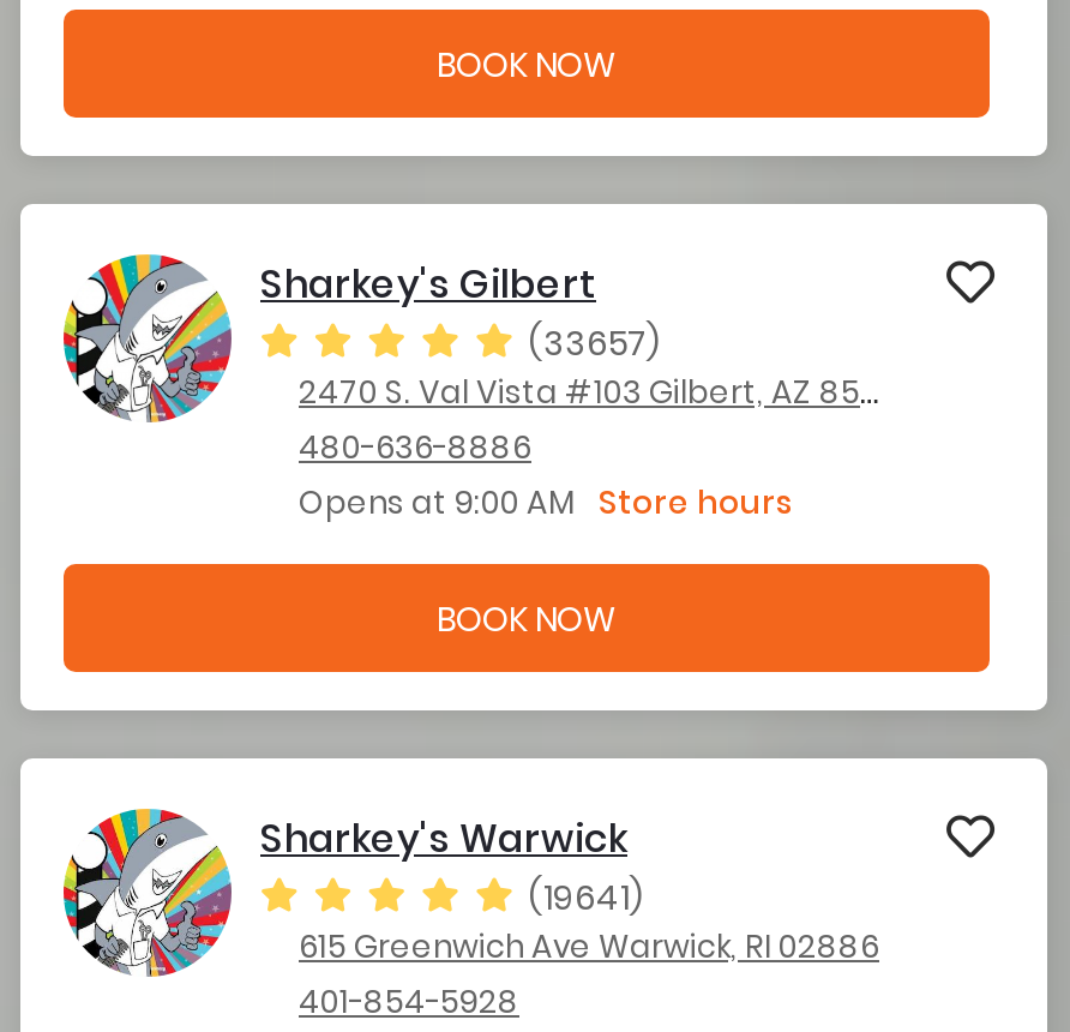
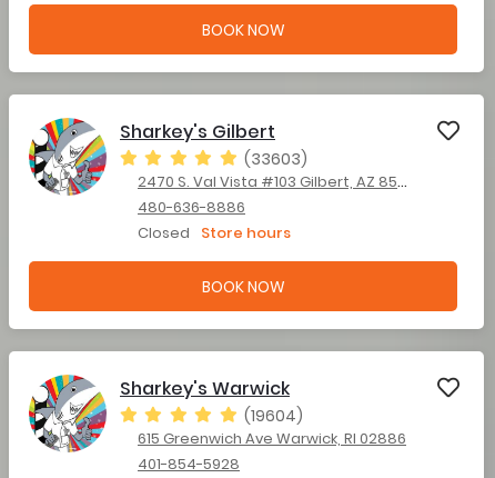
[529,319,661,367] (33657) -> [244,148,307,170] (33603)
[299,480,793,526] Opens at 9:00 AM Store hours -> [138,222,291,243] Closed Store hours
[529,874,644,922] (19641) -> [244,405,303,427] (19604)

